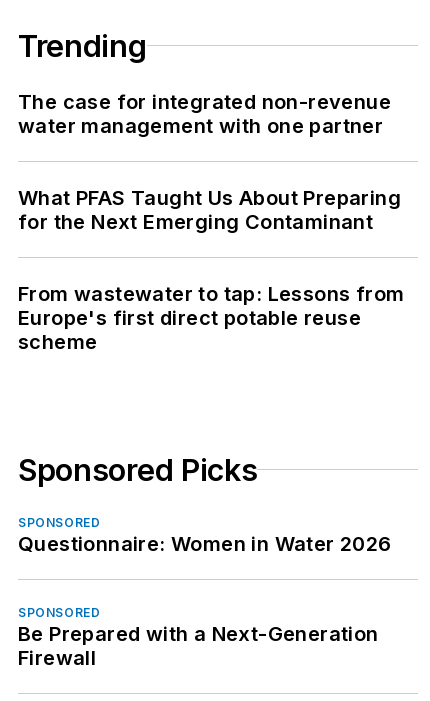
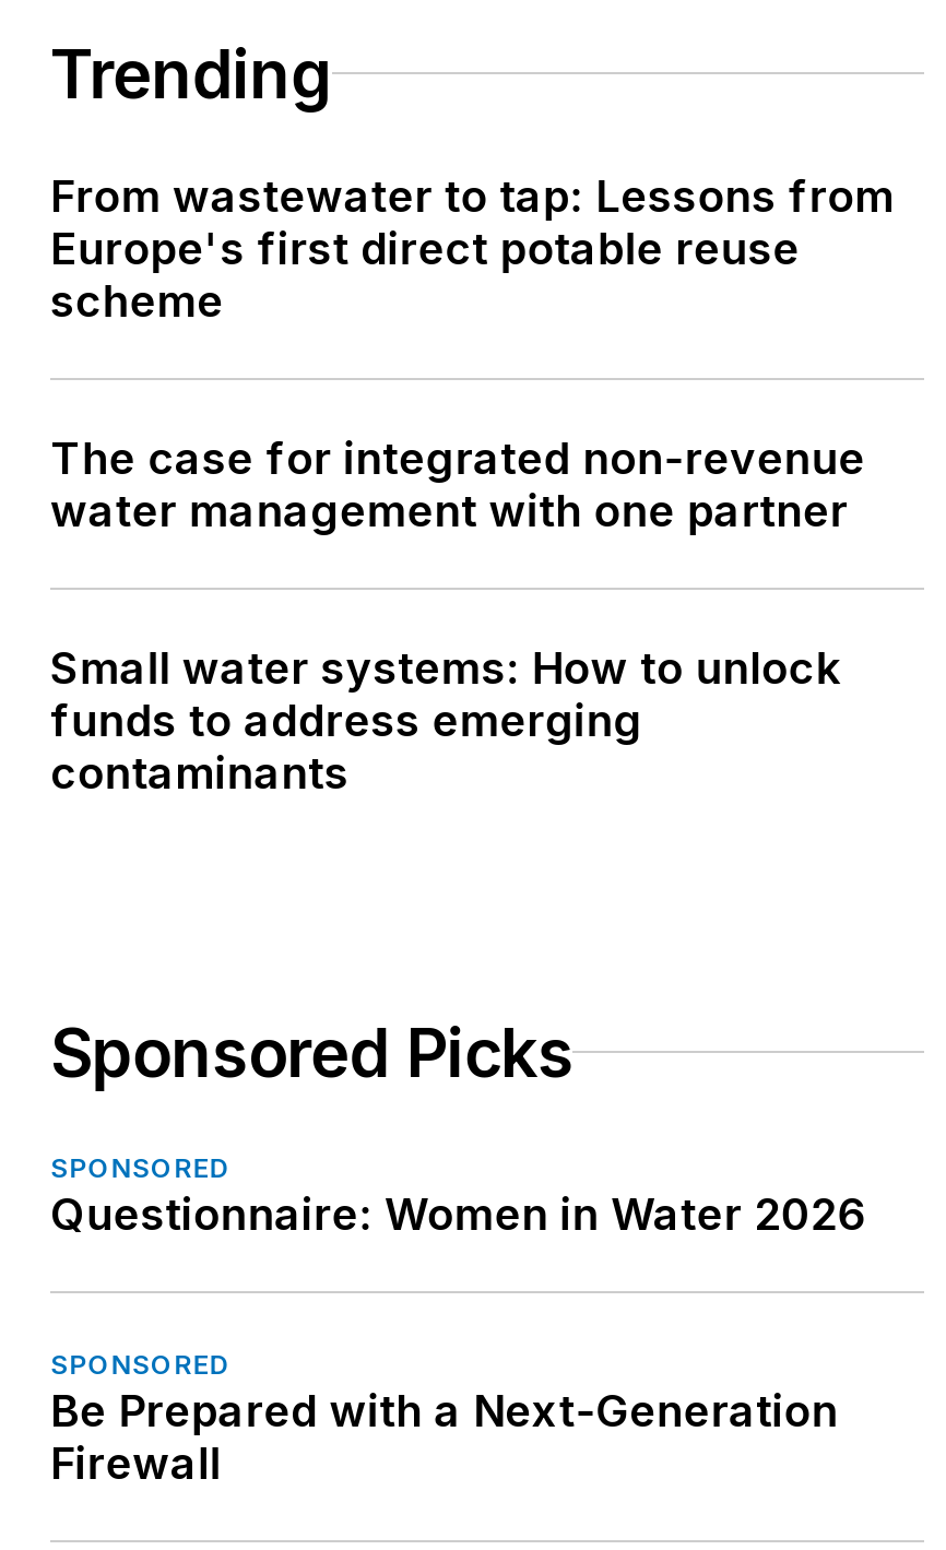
moved [18,90,391,138] -> [50,432,865,537]: The case for integrated non-revenue | water management with one partner
[18,186,401,234] What PFAS Taught Us About Preparing | for the Next Emerging Contaminant -> none
moved [18,282,404,354] -> [50,170,894,327]: From wastewater to tap: Lessons from | Europe's first direct potable reuse | scheme
none -> [50,642,840,799] Small water systems: How to unlock | funds to address emerging | contaminants

